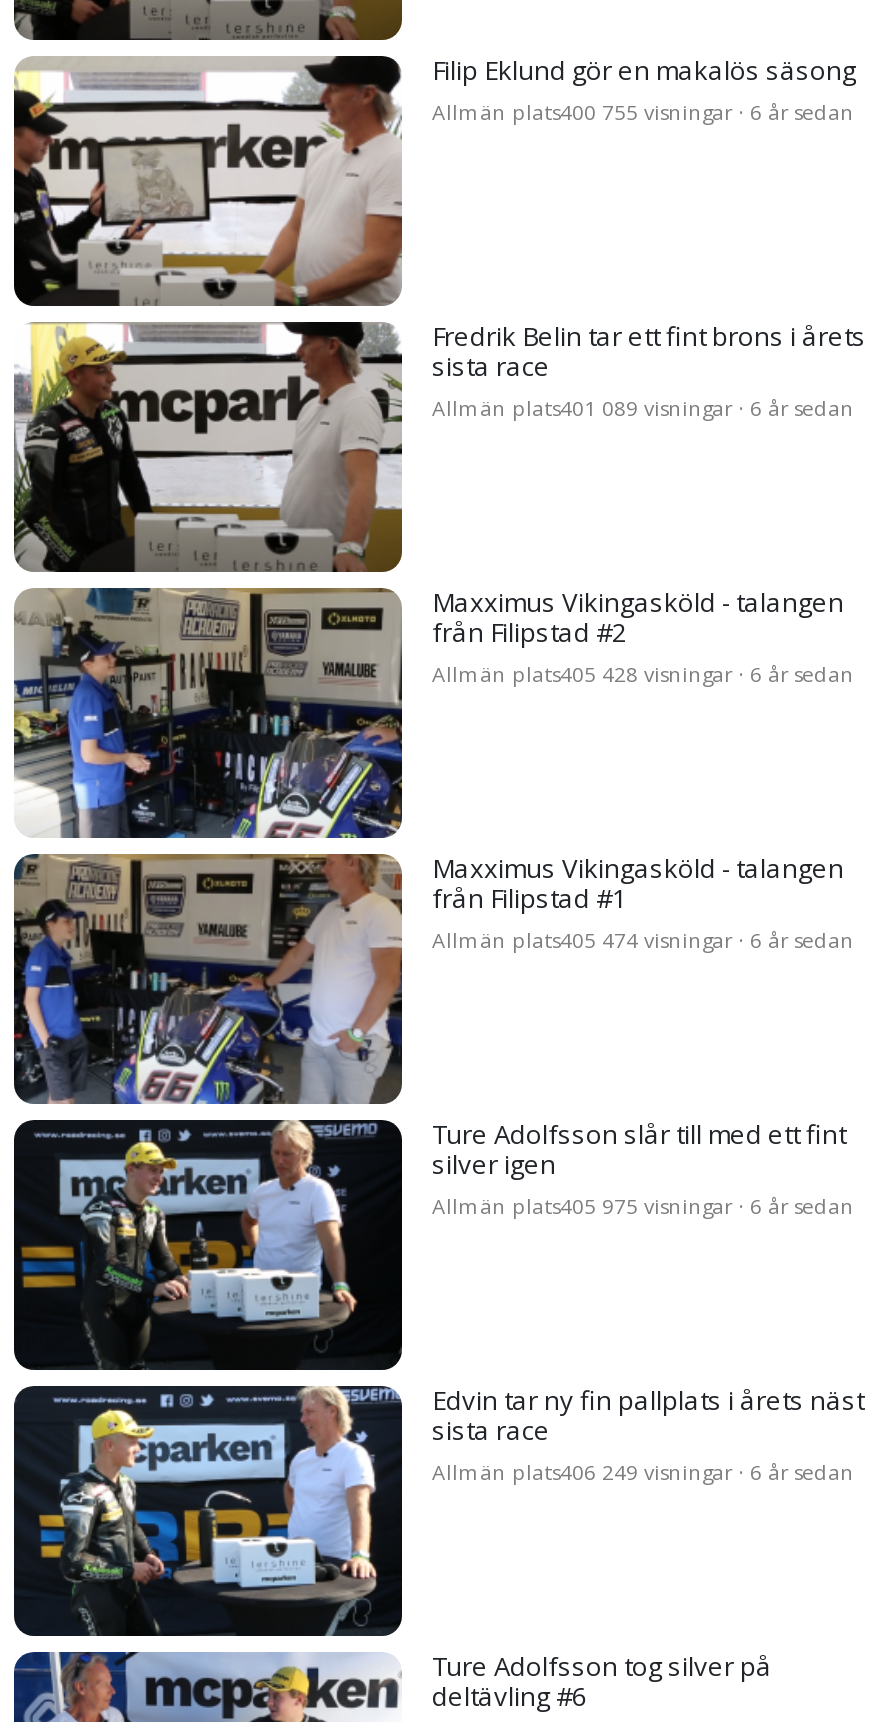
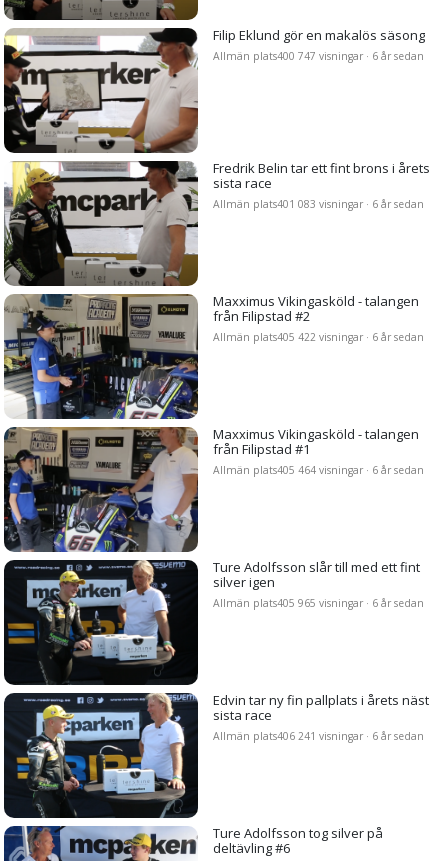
[432,98,854,126] Allmän plats400 755 visningar · 6 år sedan -> [213,49,424,63] Allmän plats400 747 visningar · 6 år sedan
[432,394,854,422] Allmän plats401 089 visningar · 6 år sedan -> [213,197,424,211] Allmän plats401 083 visningar · 6 år sedan
[432,660,854,688] Allmän plats405 428 visningar · 6 år sedan -> [213,330,424,344] Allmän plats405 422 visningar · 6 år sedan
[432,926,854,954] Allmän plats405 474 visningar · 6 år sedan -> [213,463,424,477] Allmän plats405 464 visningar · 6 år sedan
[432,1192,854,1220] Allmän plats405 975 visningar · 6 år sedan -> [213,596,424,610] Allmän plats405 965 visningar · 6 år sedan
[432,1458,854,1486] Allmän plats406 249 visningar · 6 år sedan -> [213,729,424,743] Allmän plats406 241 visningar · 6 år sedan

